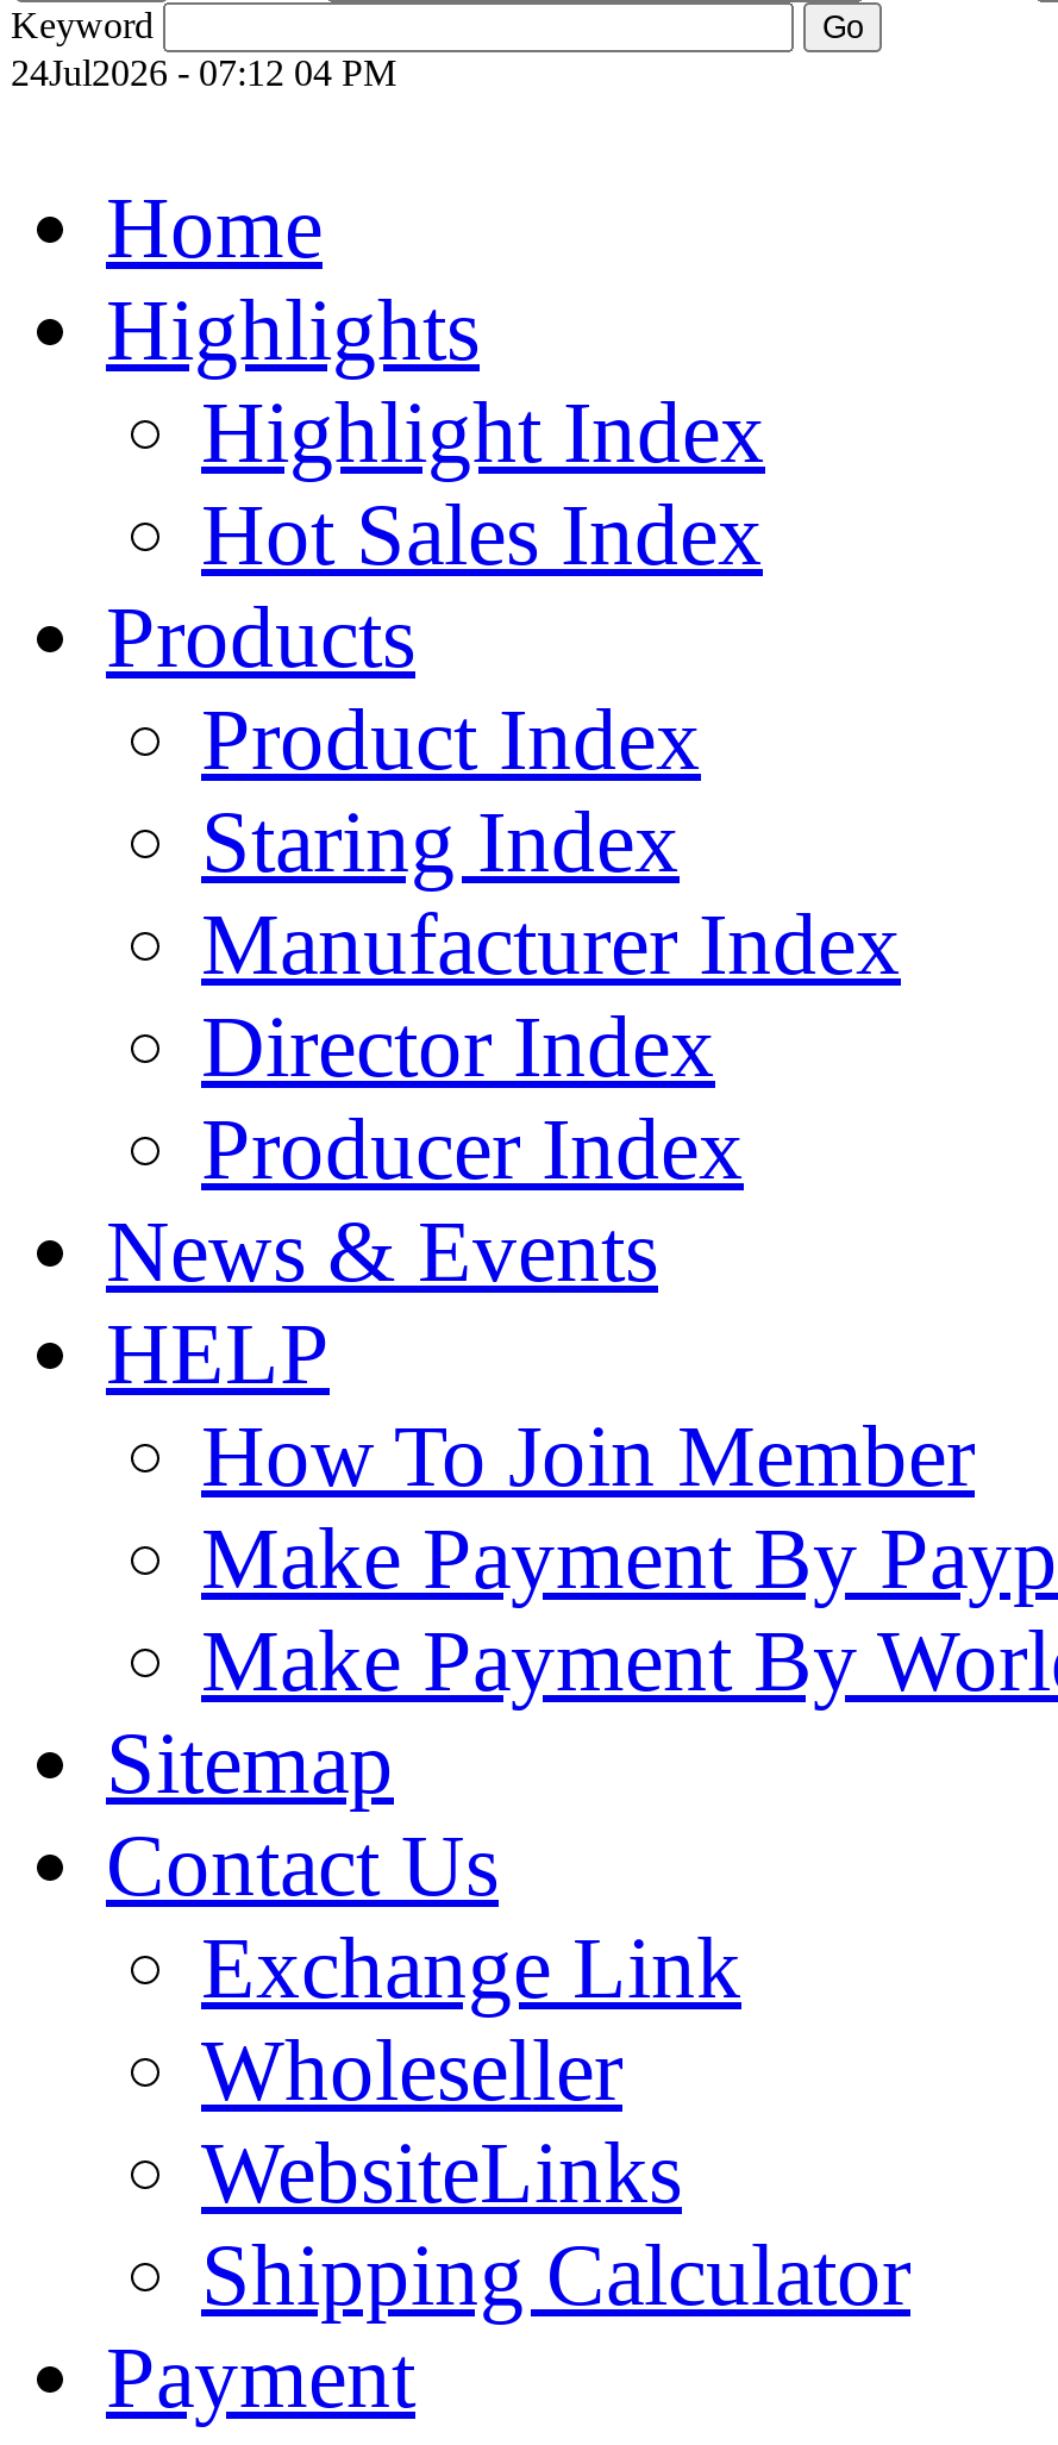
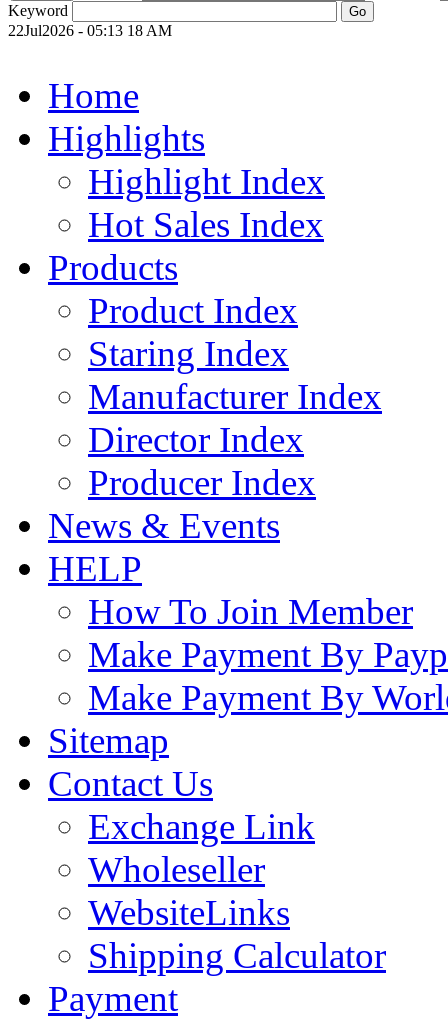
[11,52,396,93] 24Jul2026 - 07:12 04 PM -> [8,22,172,39] 22Jul2026 - 05:13 18 AM

